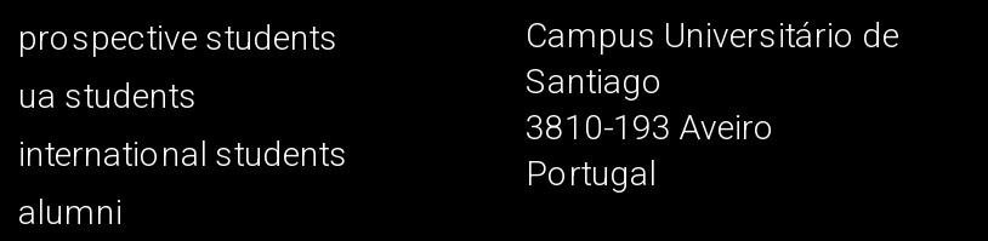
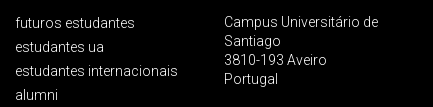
[18,18,339,57] prospective students -> [15,15,135,31] futuros estudantes
[18,76,198,115] ua students -> [15,39,104,55] estudantes ua
[18,134,348,173] international students -> [15,63,178,79] estudantes internacionais

